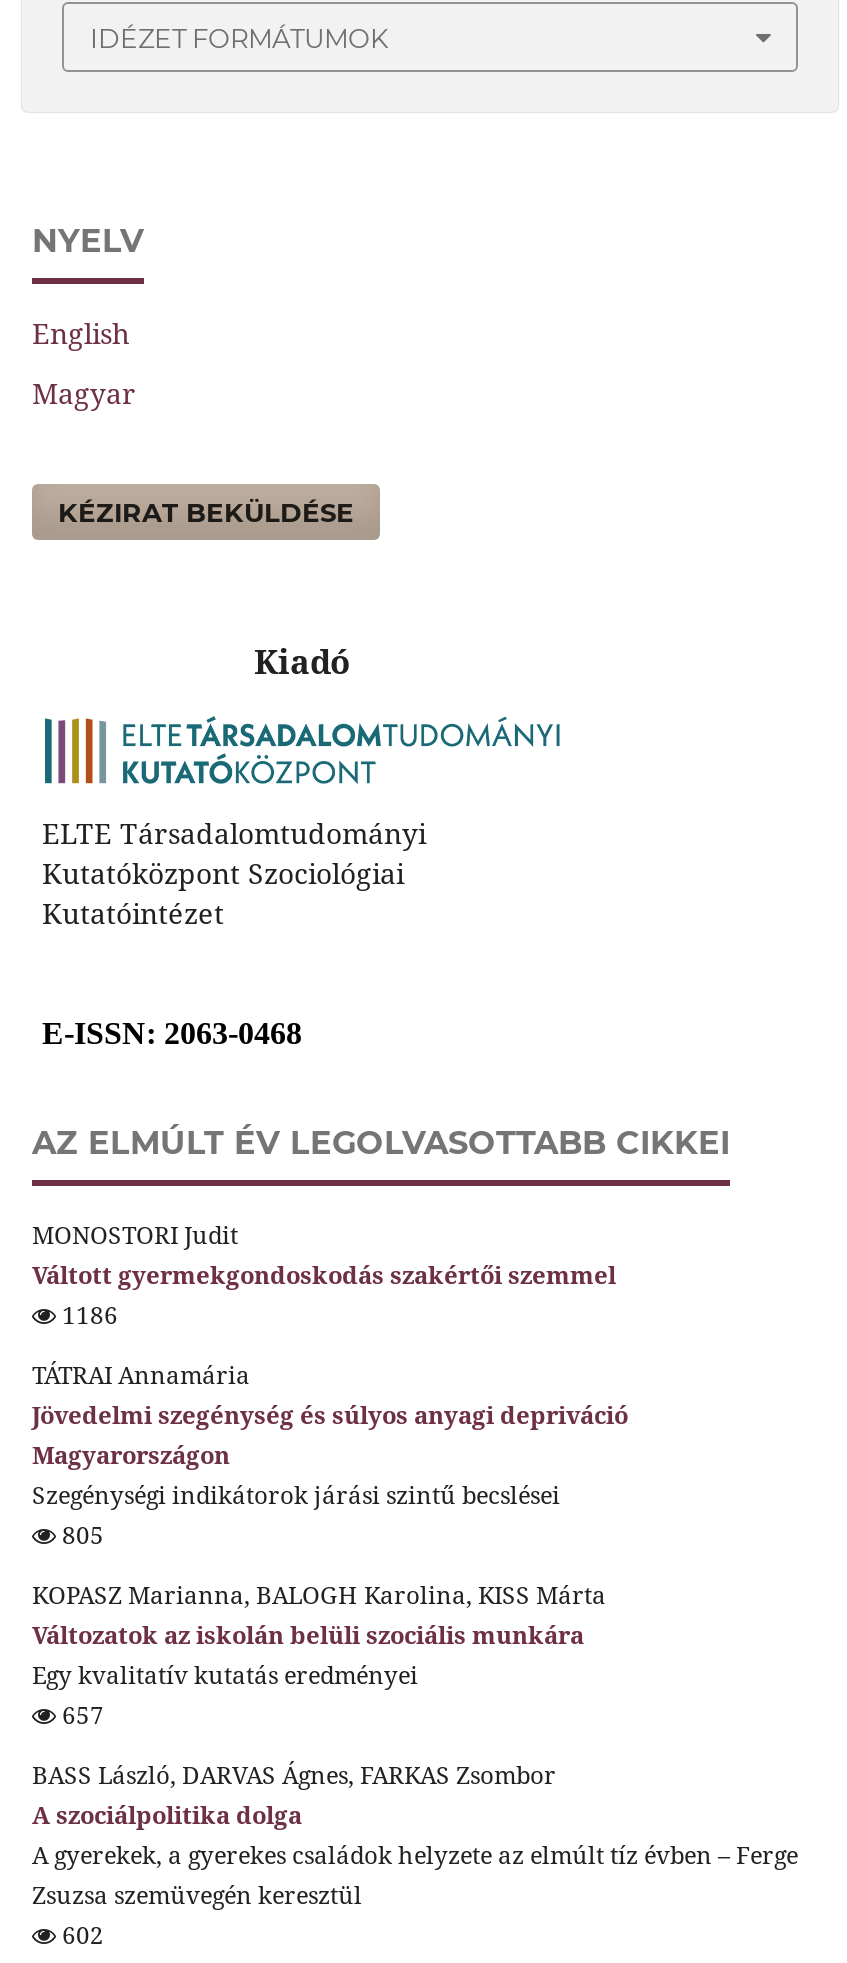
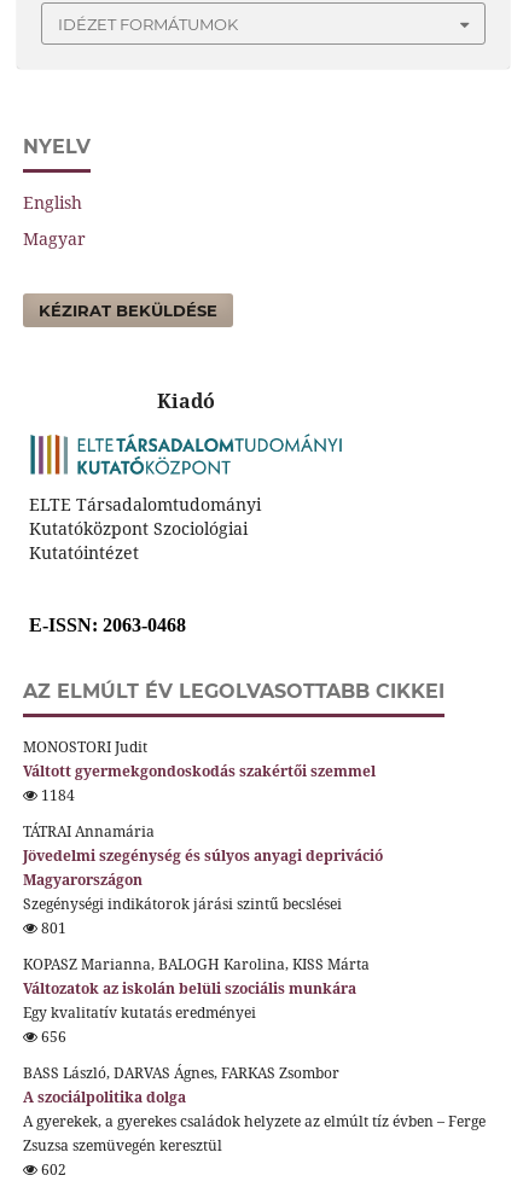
[56,1298,118,1332] 1186 -> [37,785,75,805] 1184
[56,1518,104,1552] 805 -> [37,918,66,938] 801
[56,1698,104,1732] 657 -> [37,1026,66,1047] 656

